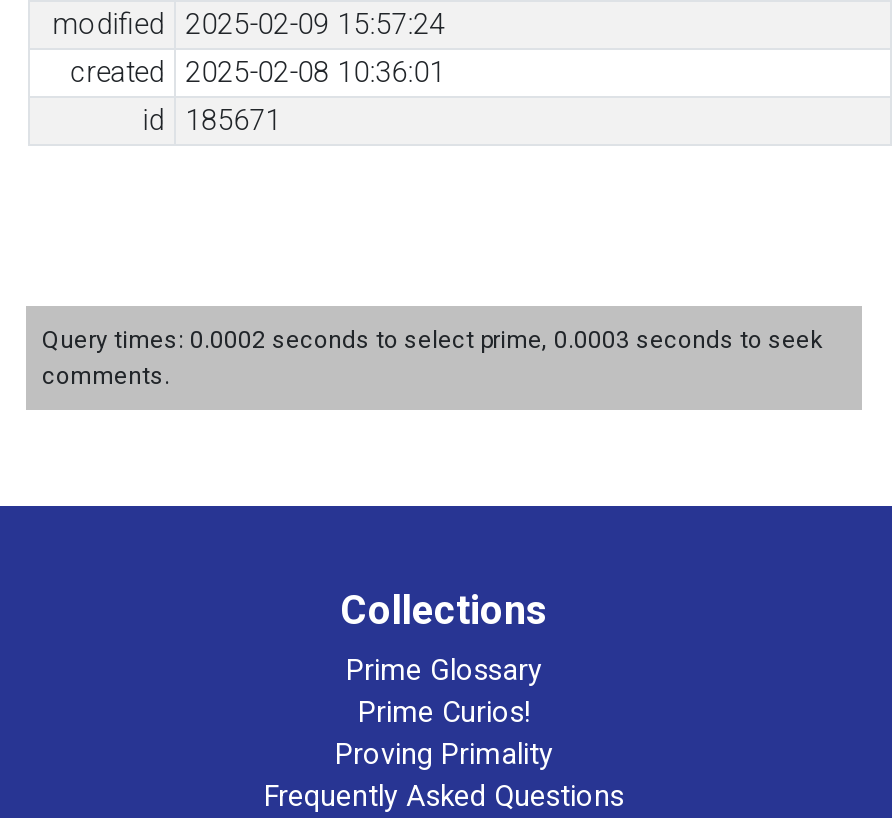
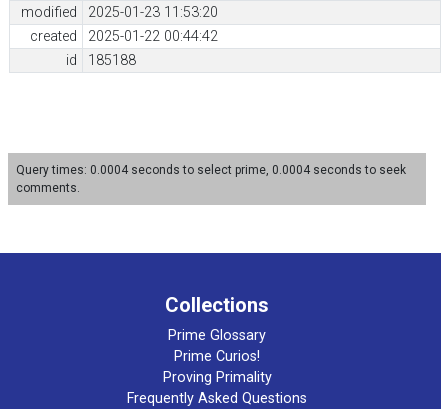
[52,8,446,42] modified 2025-02-09 15:57:24 -> [21,4,218,21] modified 2025-01-23 11:53:20
[70,56,446,90] created 2025-02-08 10:36:01 -> [30,28,218,45] created 2025-01-22 00:44:42
[142,104,282,138] id 185671 -> [66,52,136,69] id 185188
[42,326,822,354] Query times: 0.0002 seconds to select prime, 0.0003 seconds to seek -> [16,163,406,177] Query times: 0.0004 seconds to select prime, 0.0004 seconds to seek

